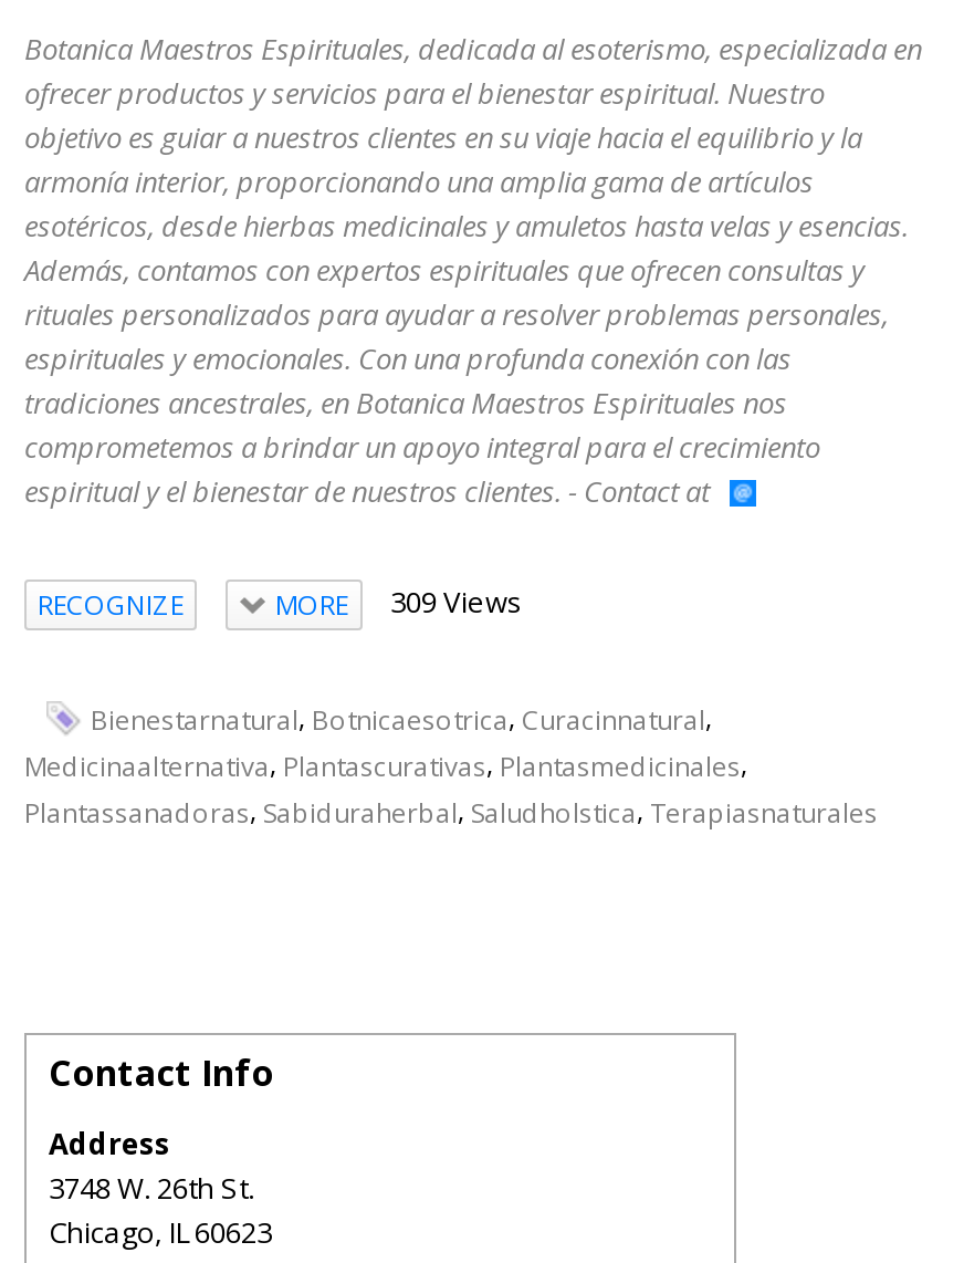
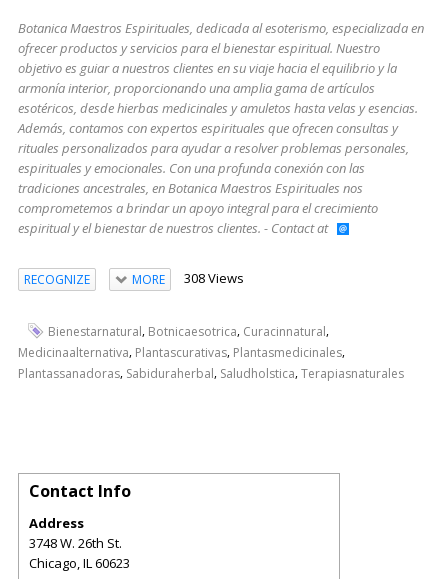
[275,582,523,624] MORE 309 Views -> [131,269,243,288] MORE 308 Views

